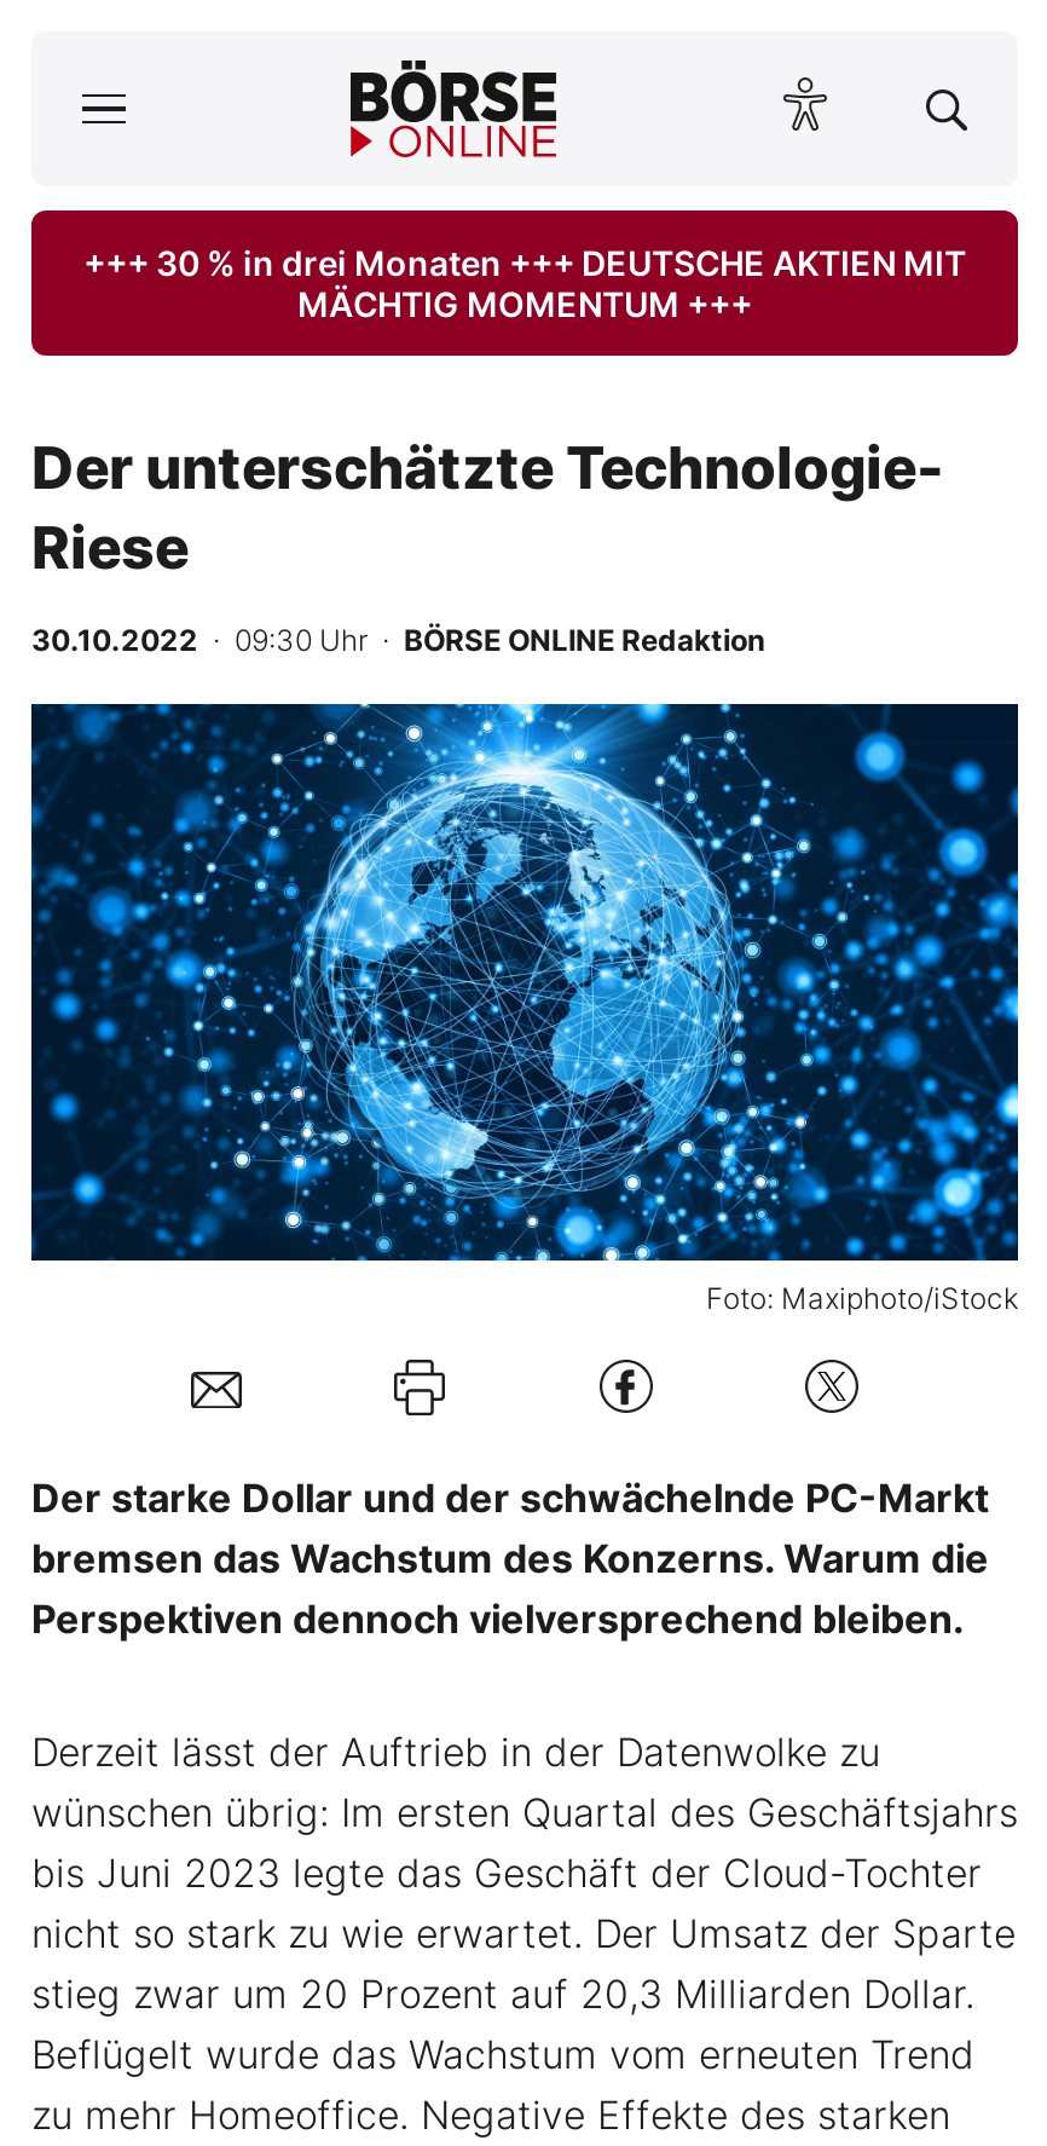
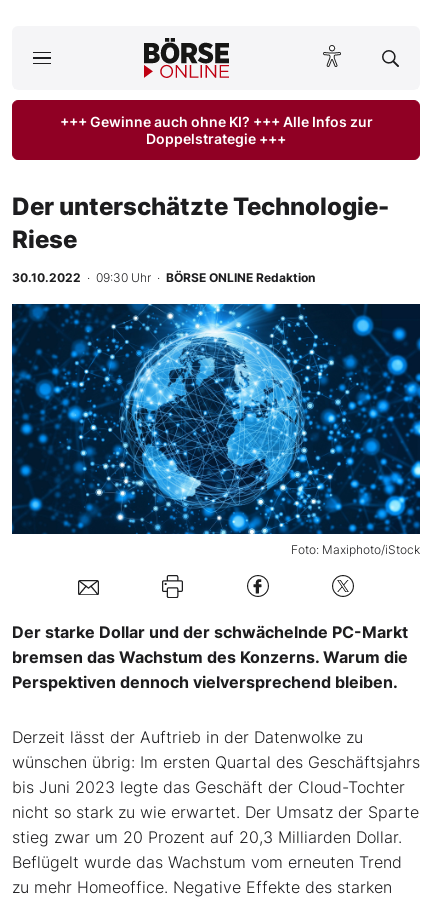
[83,242,966,324] +++ 30 % in drei Monaten +++ DEUTSCHE AKTIEN MIT | MÄCHTIG MOMENTUM +++ -> [59,113,372,147] +++ Gewinne auch ohne KI? +++ Alle Infos zur | Doppelstrategie +++

